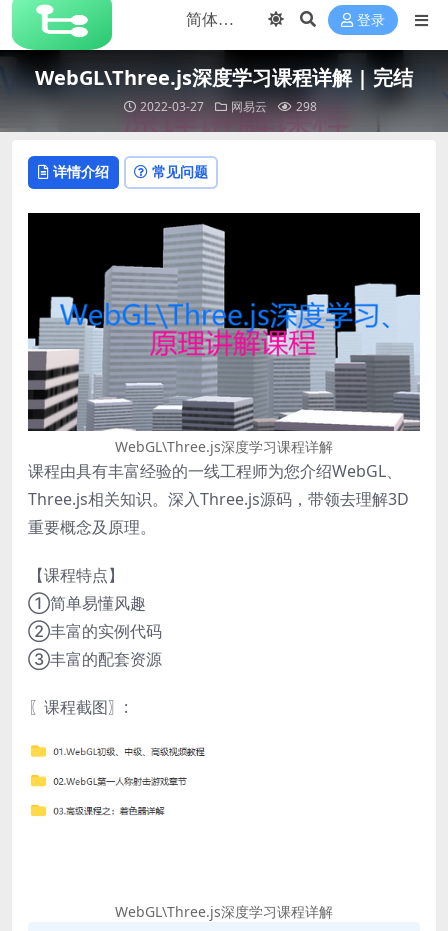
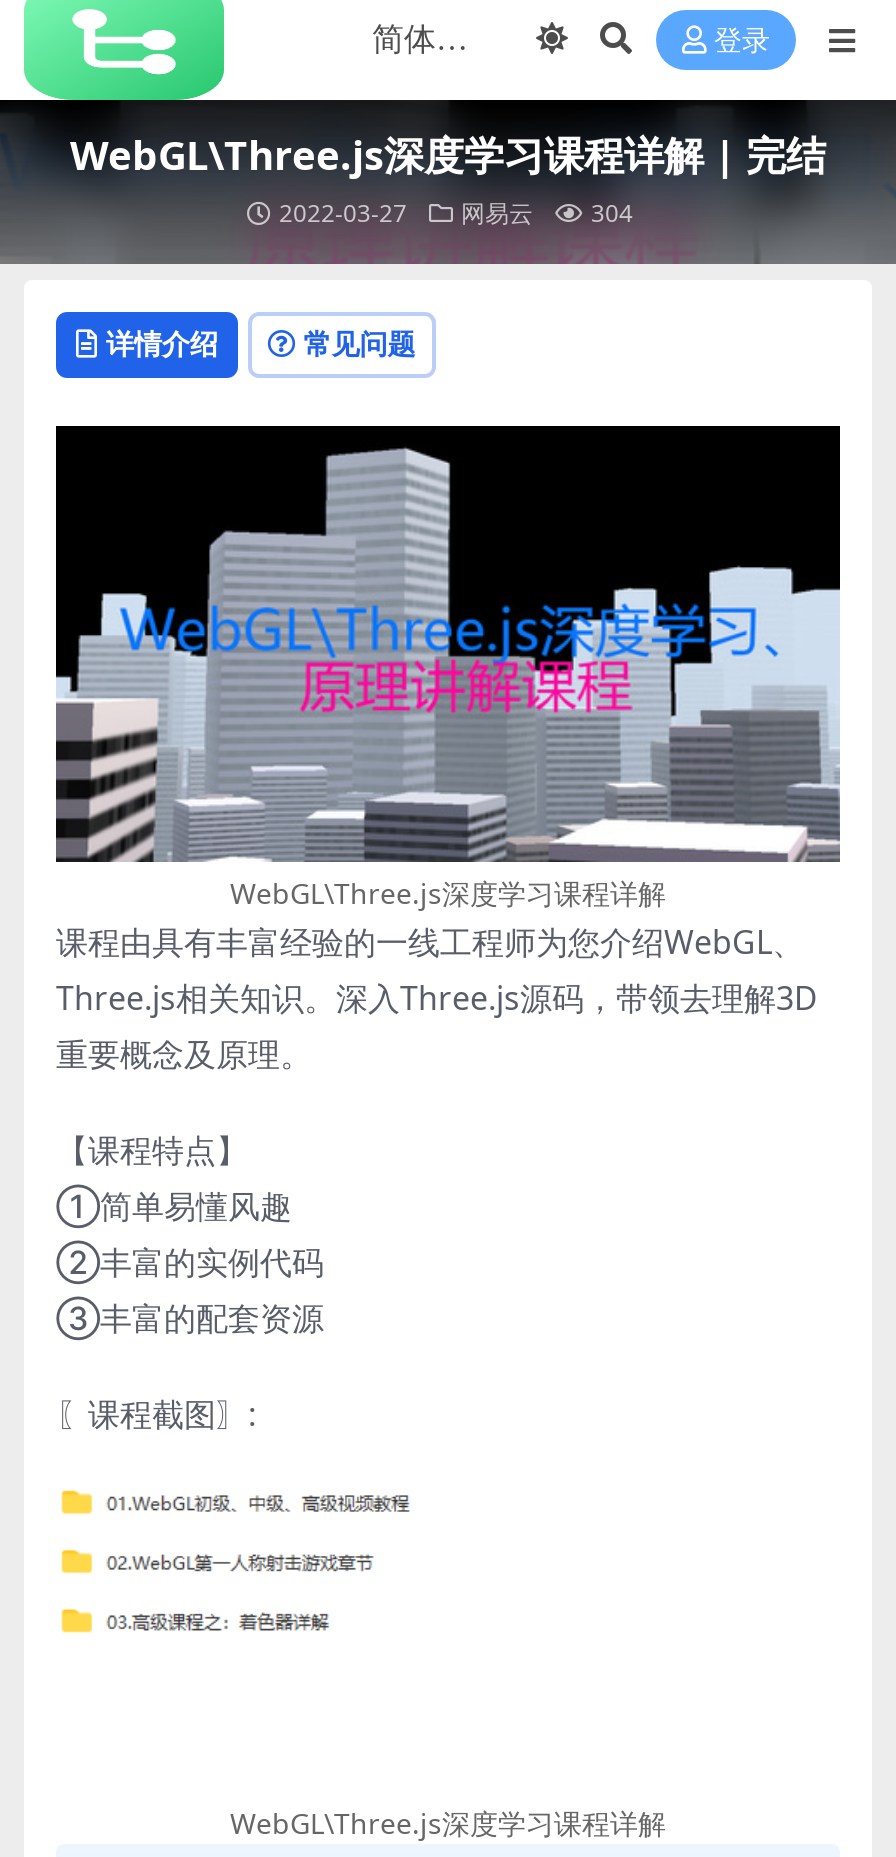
[139,98,316,115] 2022-03-27 网易云 298 -> [279,196,633,230] 2022-03-27 网易云 304

